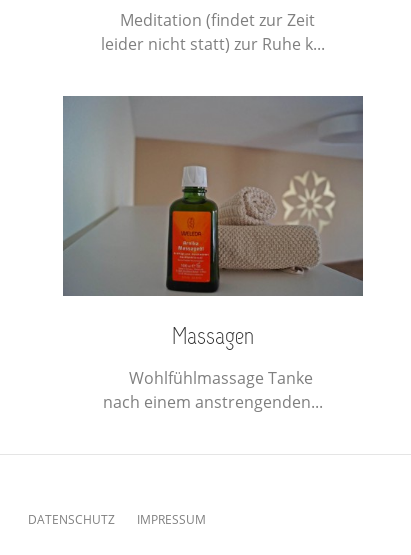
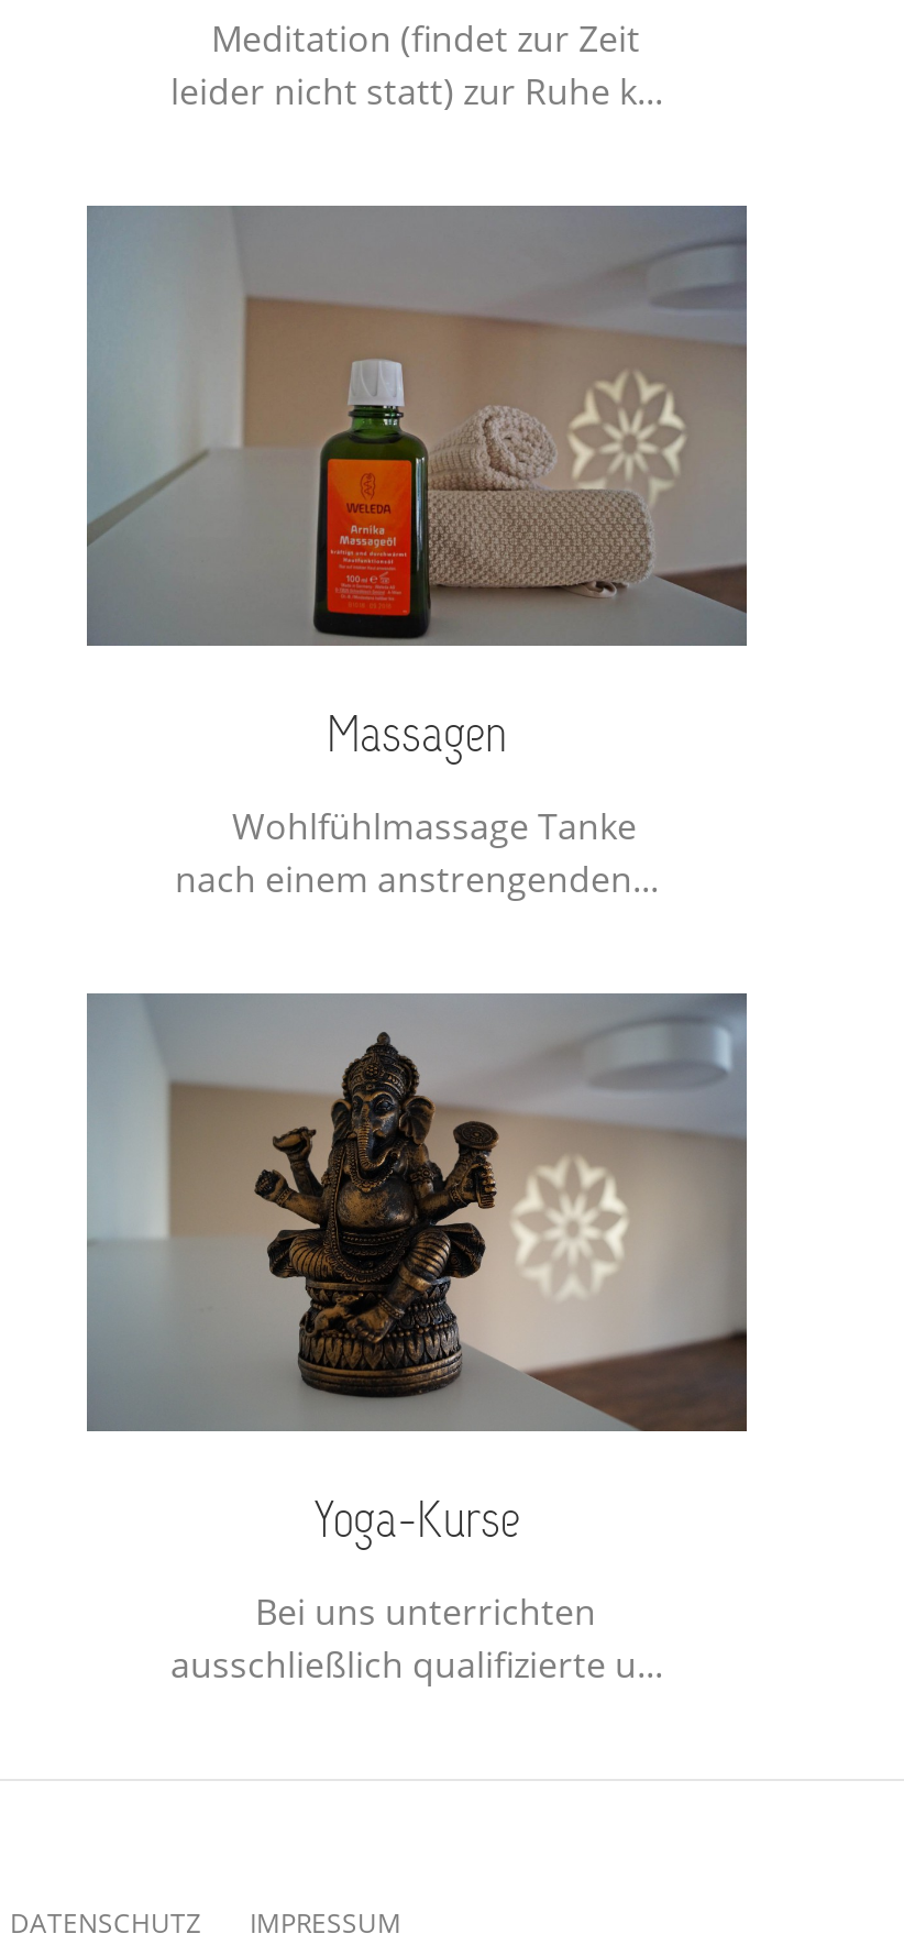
none -> [87,1015,747,1690] [image] | Yoga-Kurse | Bei uns unterrichten | ausschließlich qualifizierte u...

